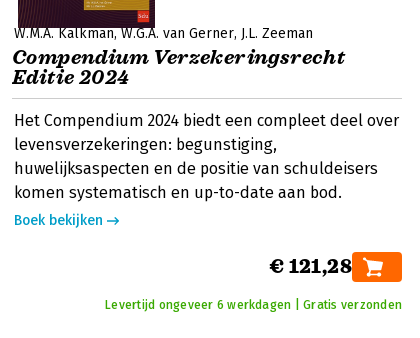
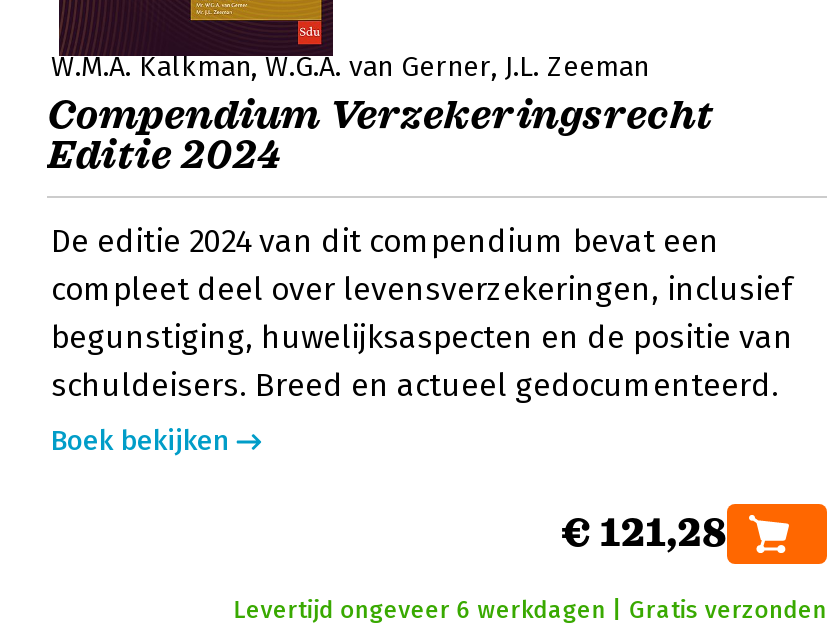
[14,111,399,202] Het Compendium 2024 biedt een compleet deel over | levensverzekeringen: begunstiging, | huwelijksaspecten en de positie van schuldeisers | komen systematisch en up-to-date aan bod. -> [51,222,793,404] De editie 2024 van dit compendium bevat een | compleet deel over levensverzekeringen, inclusief | begunstiging, huwelijksaspecten en de positie van | schuldeisers. Breed en actueel gedocumenteerd.

